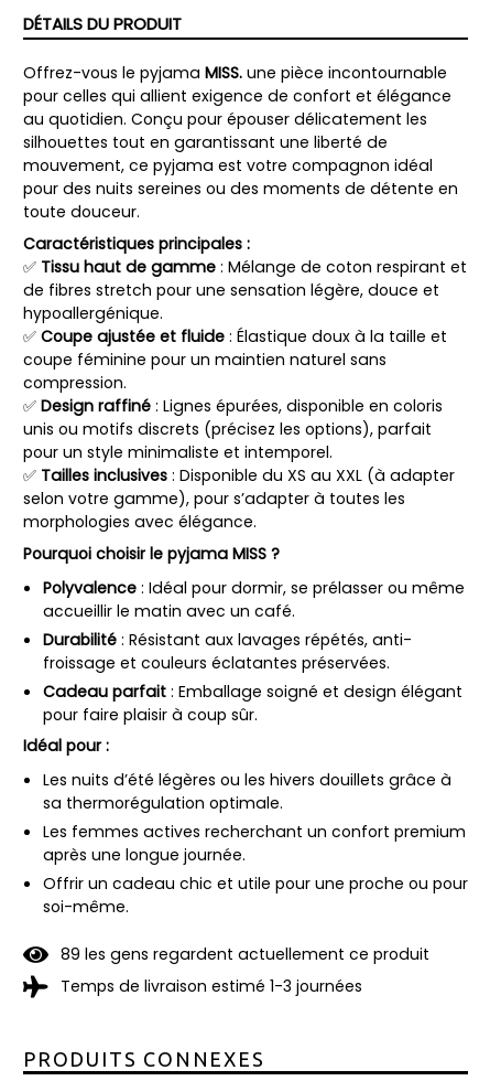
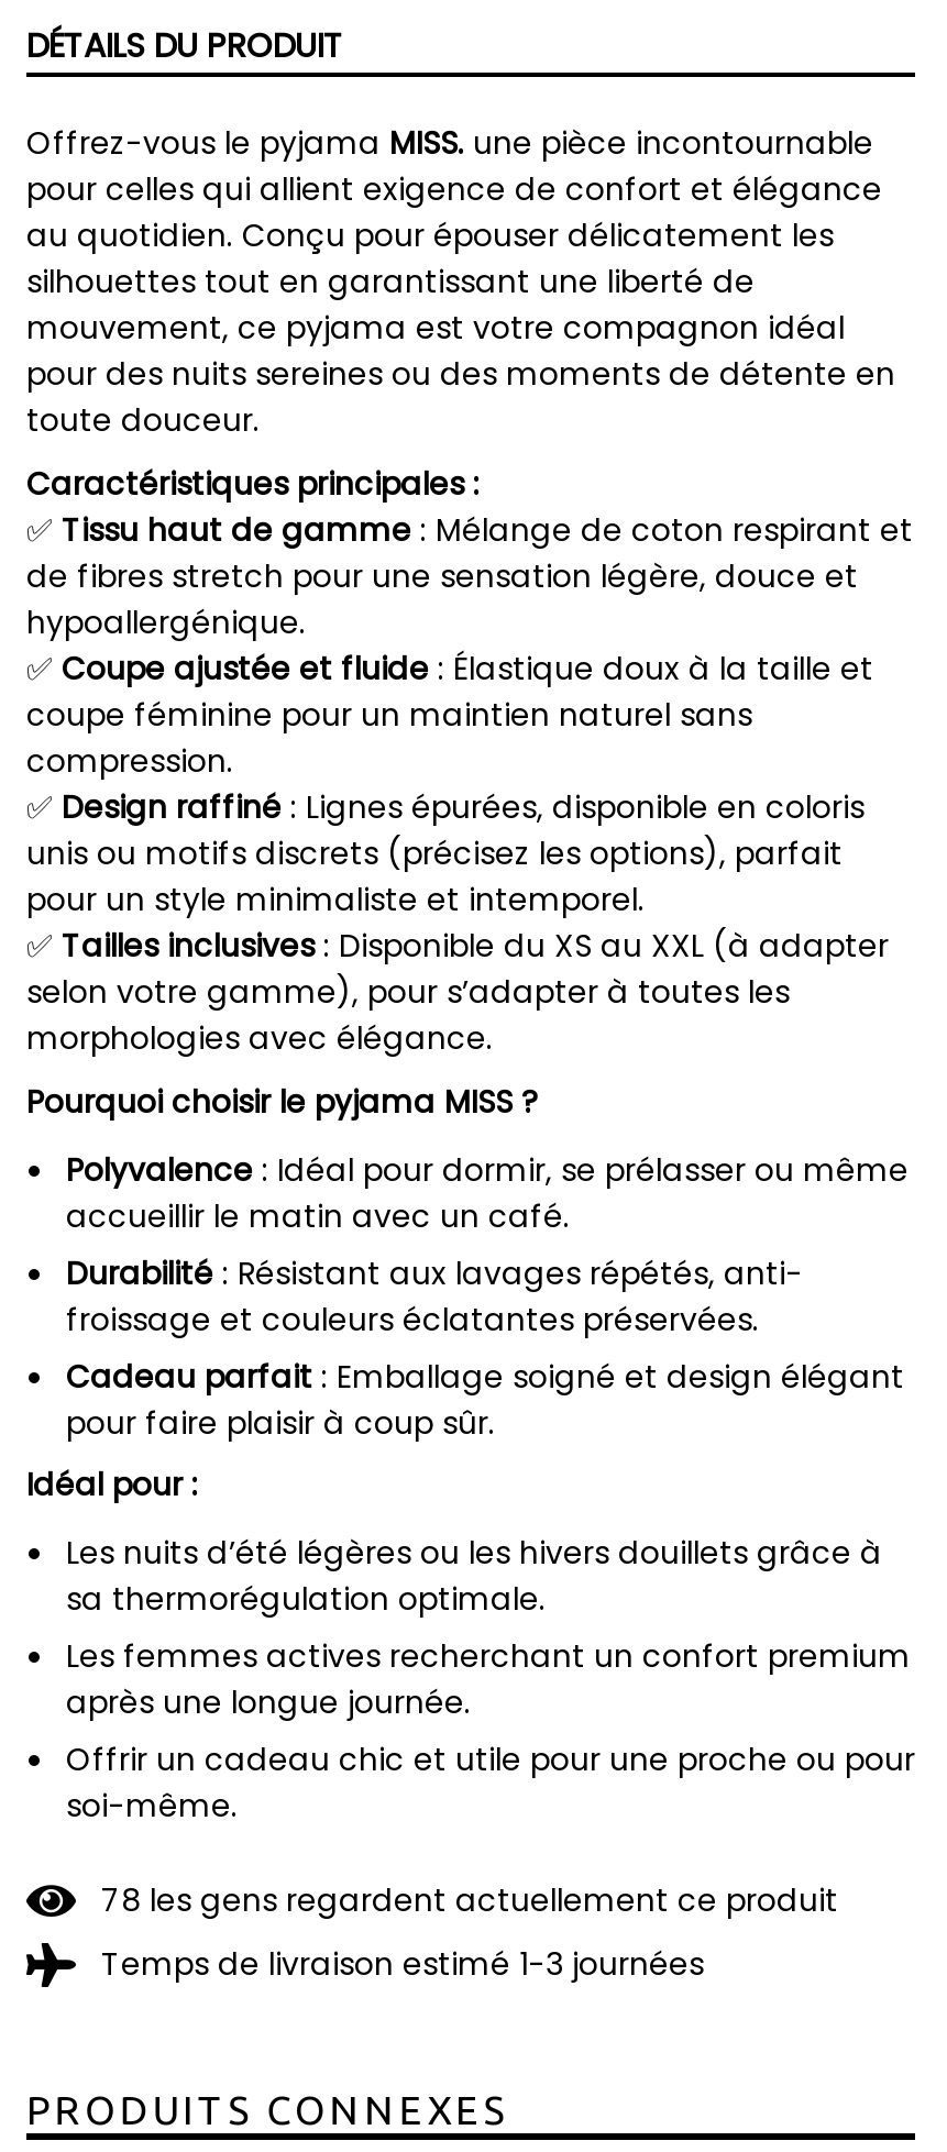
[61,943,429,965] 89 les gens regardent actuellement ce produit -> [101,1877,838,1921] 78 les gens regardent actuellement ce produit

